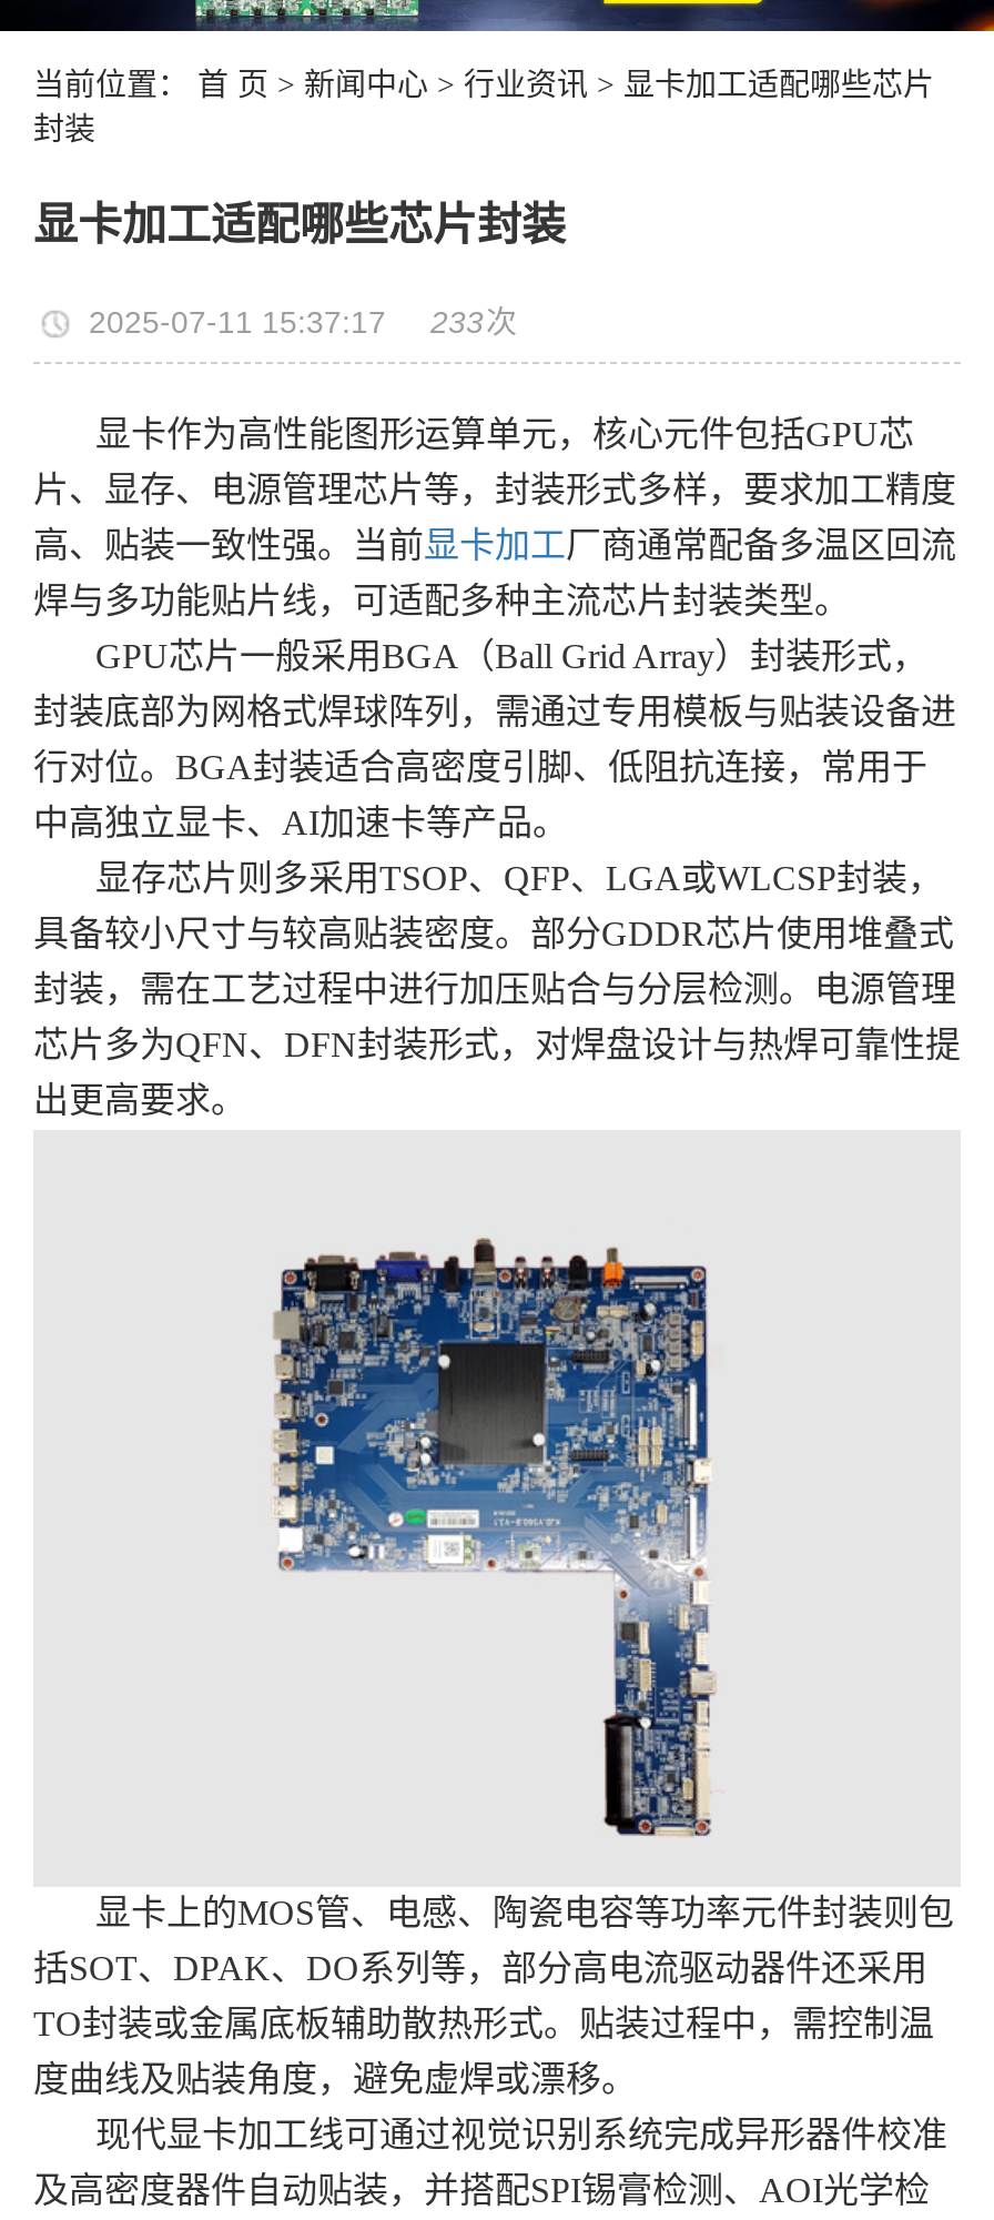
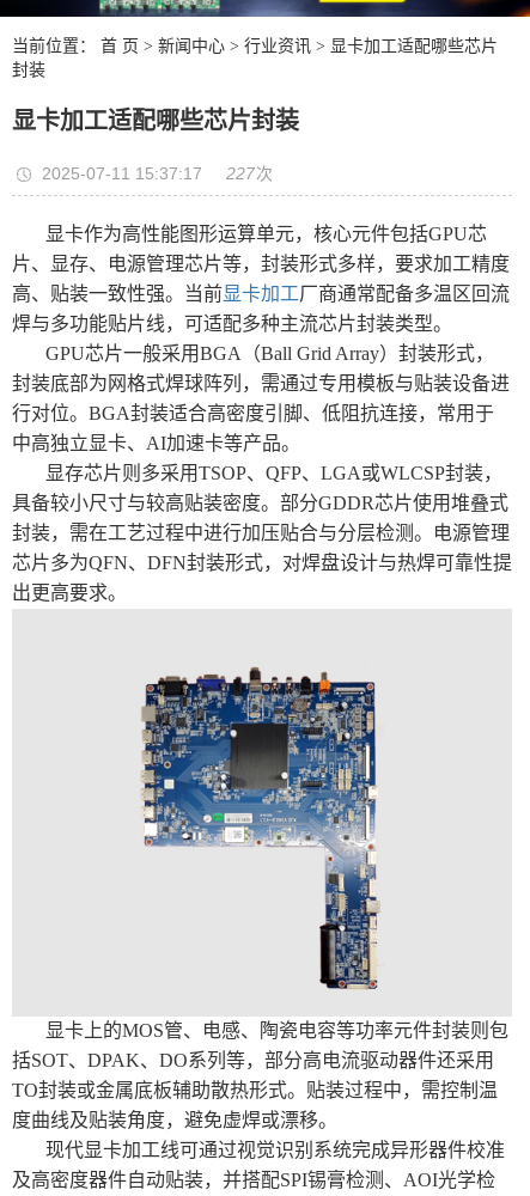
[89,304,517,341] 2025-07-11 15:37:17 233次 -> [42,164,273,184] 2025-07-11 15:37:17 227次

